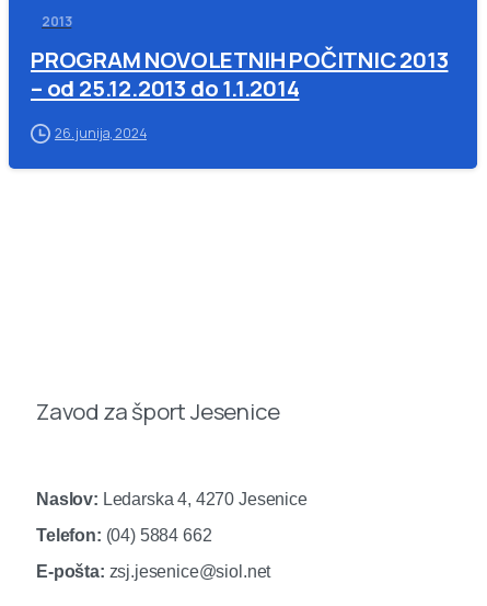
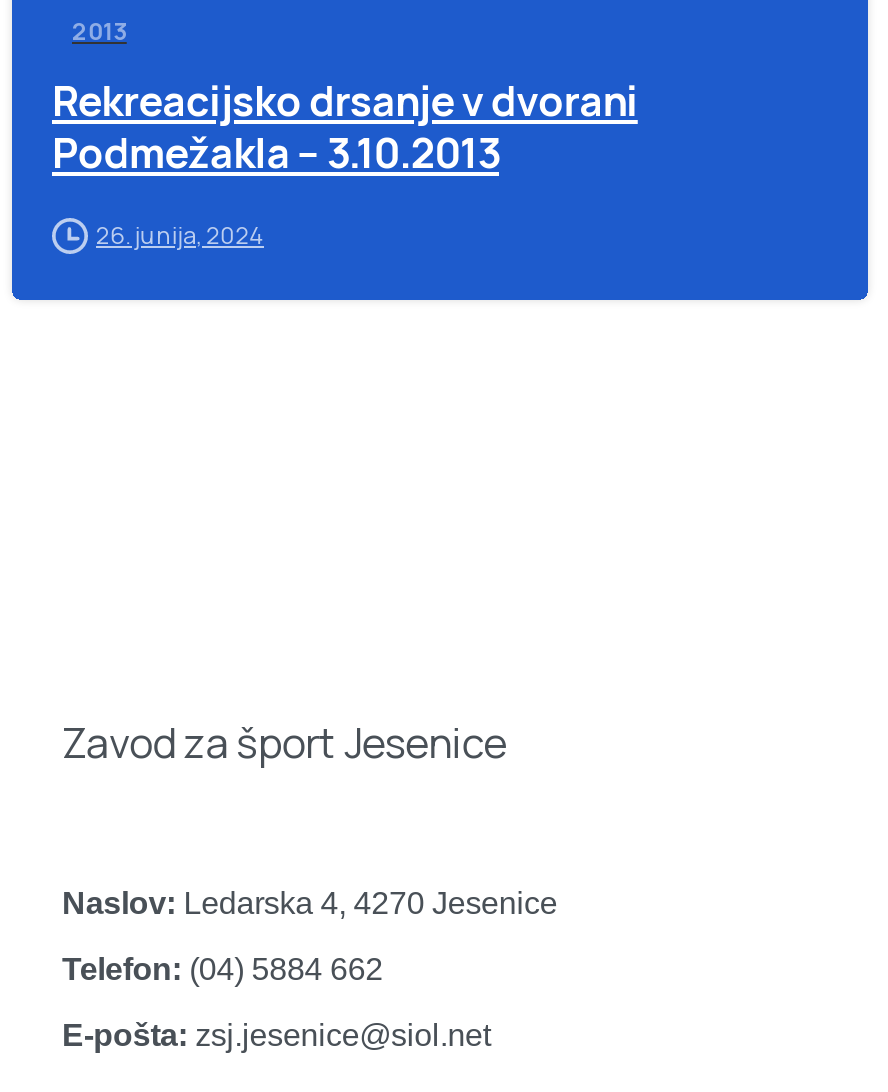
[31,44,448,103] PROGRAM NOVOLETNIH POČITNIC 2013 | – od 25.12.2013 do 1.1.2014 -> [52,73,638,181] Rekreacijsko drsanje v dvorani | Podmežakla – 3.10.2013

